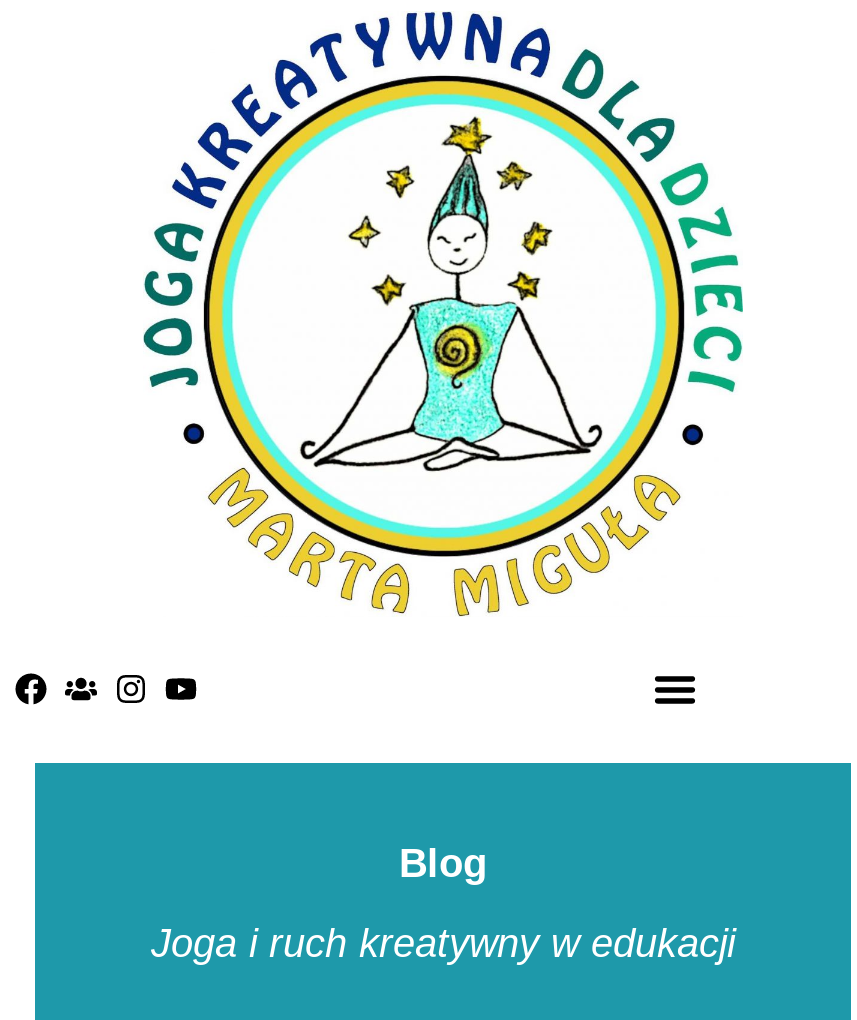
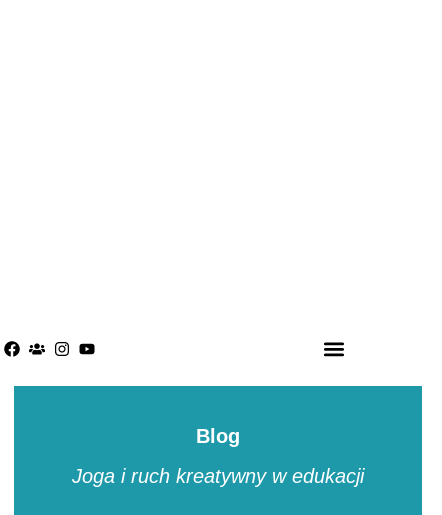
[141,9,745,619] [image] -> none

